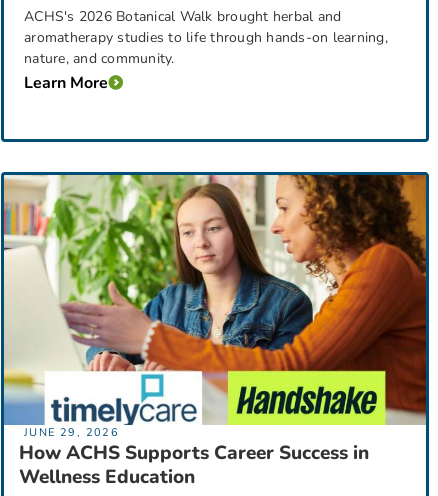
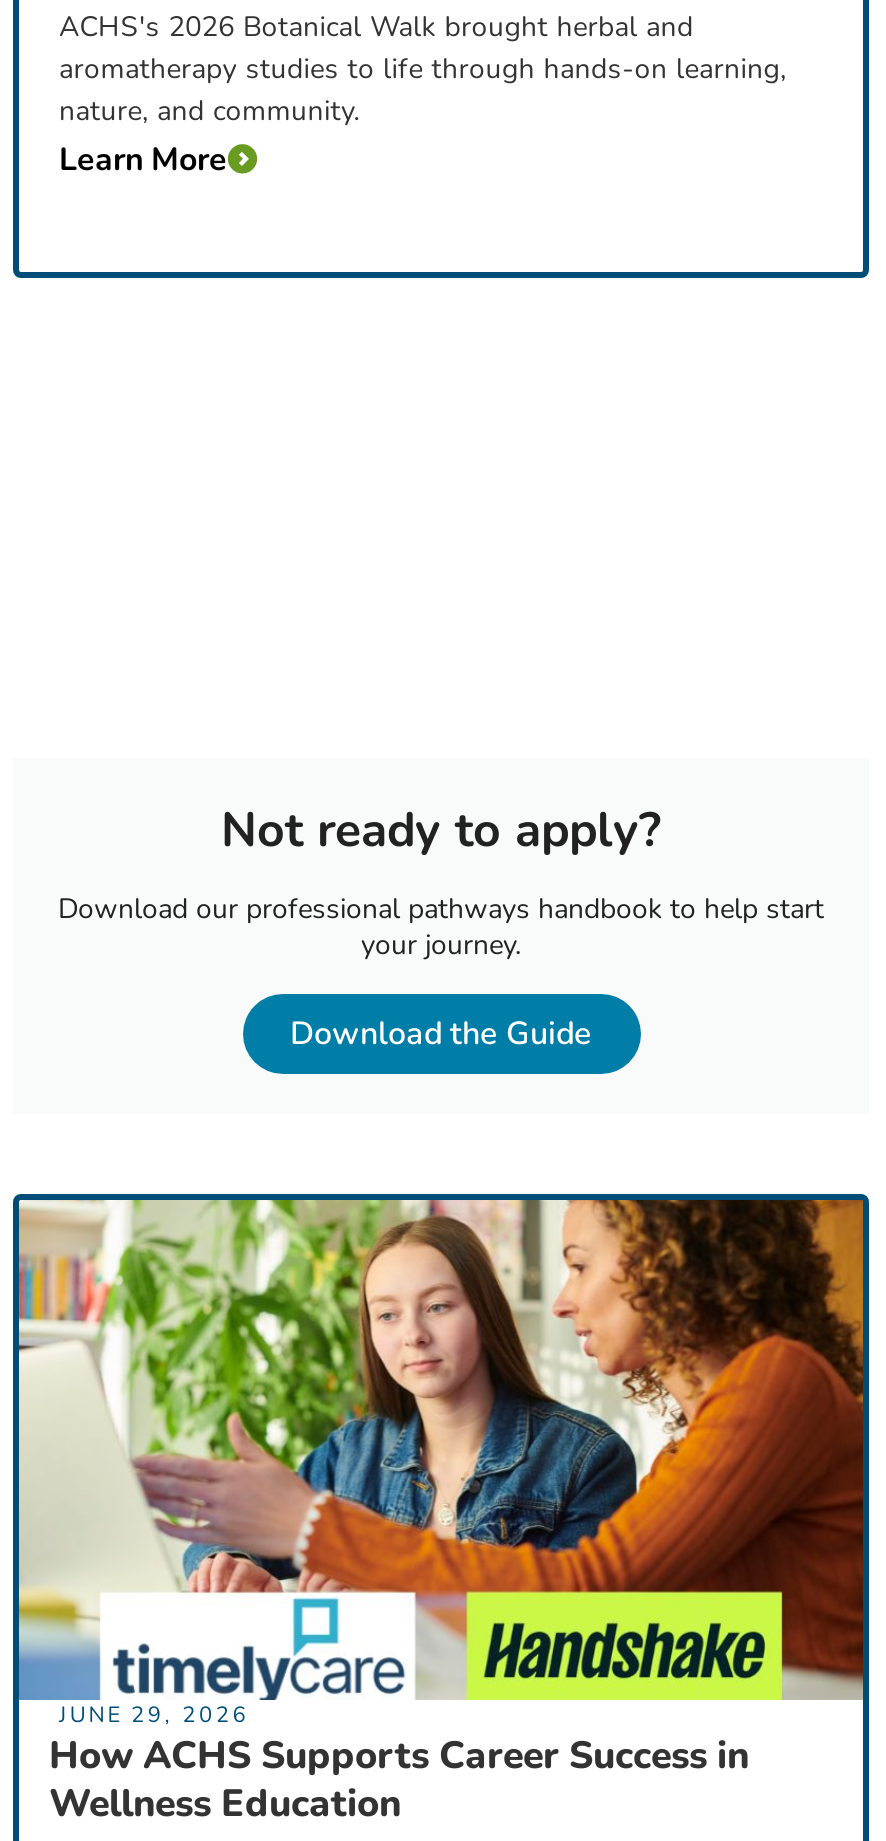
none -> [58,798,824,1056] Not ready to apply? | Download our professional pathways handbook to help start | your journey. | Download the Guide

